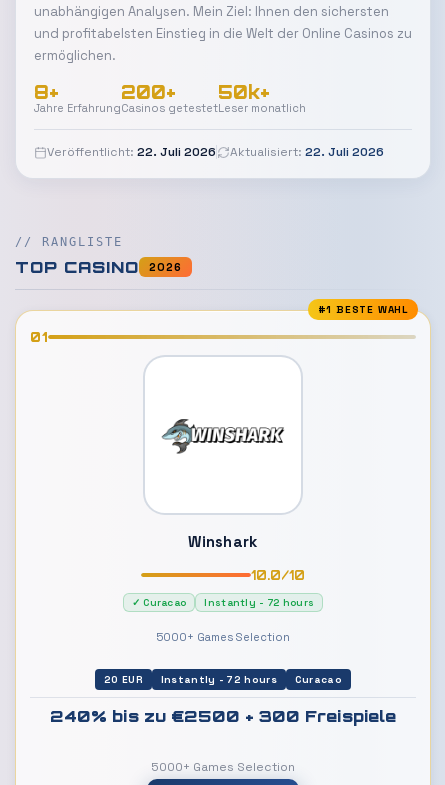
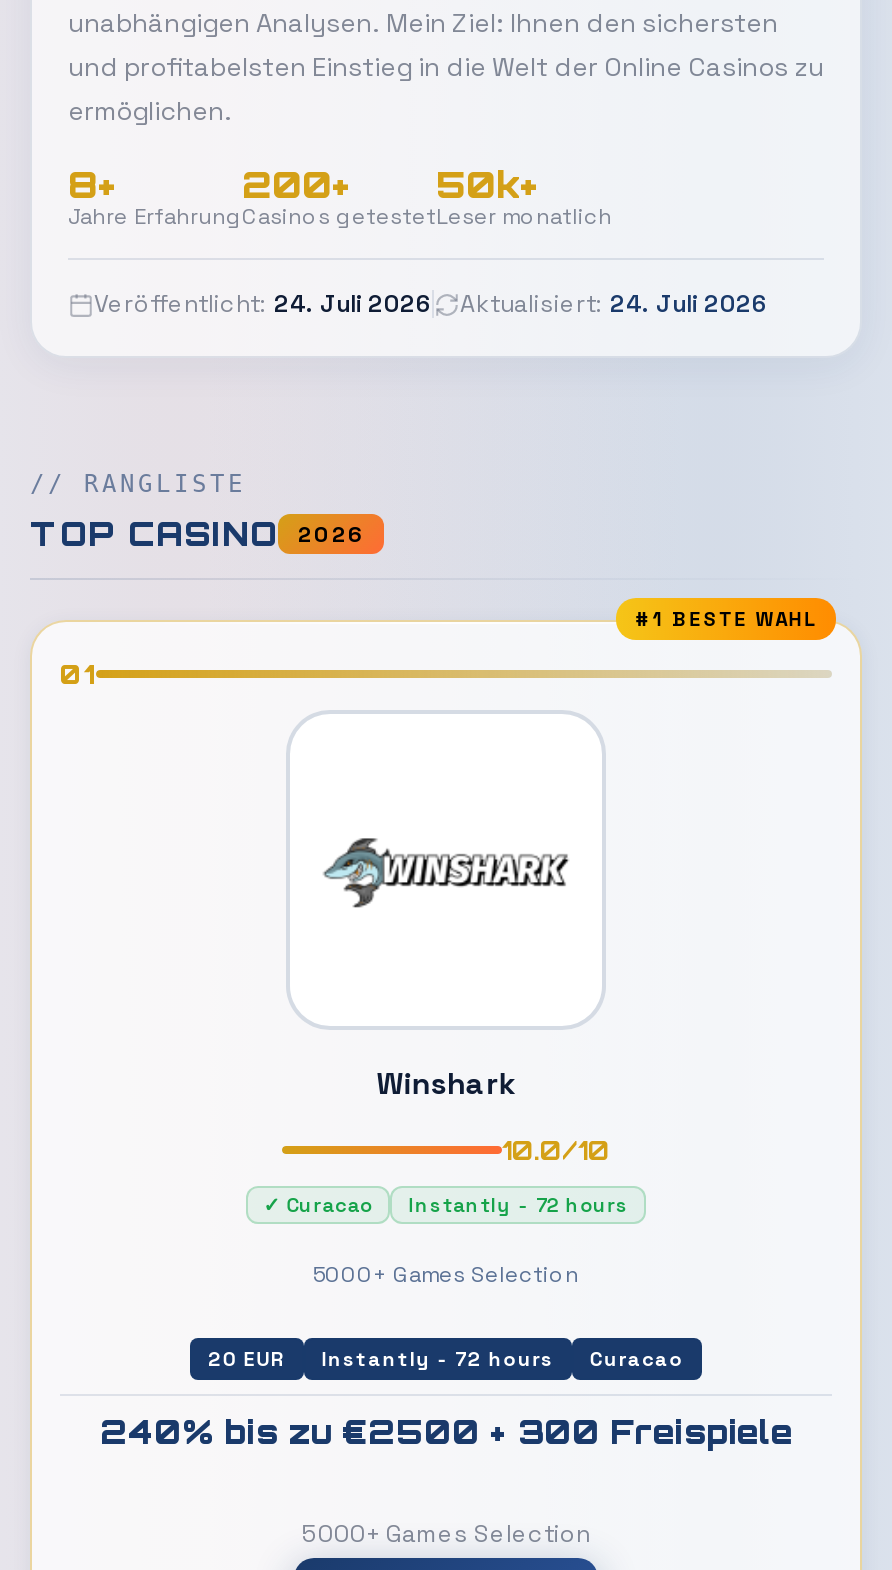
[47,144,216,160] Veröffentlicht: 22. Juli 2026 -> [94,288,432,320] Veröffentlicht: 24. Juli 2026
[230,144,384,160] Aktualisiert: 22. Juli 2026 -> [460,288,768,320] Aktualisiert: 24. Juli 2026

